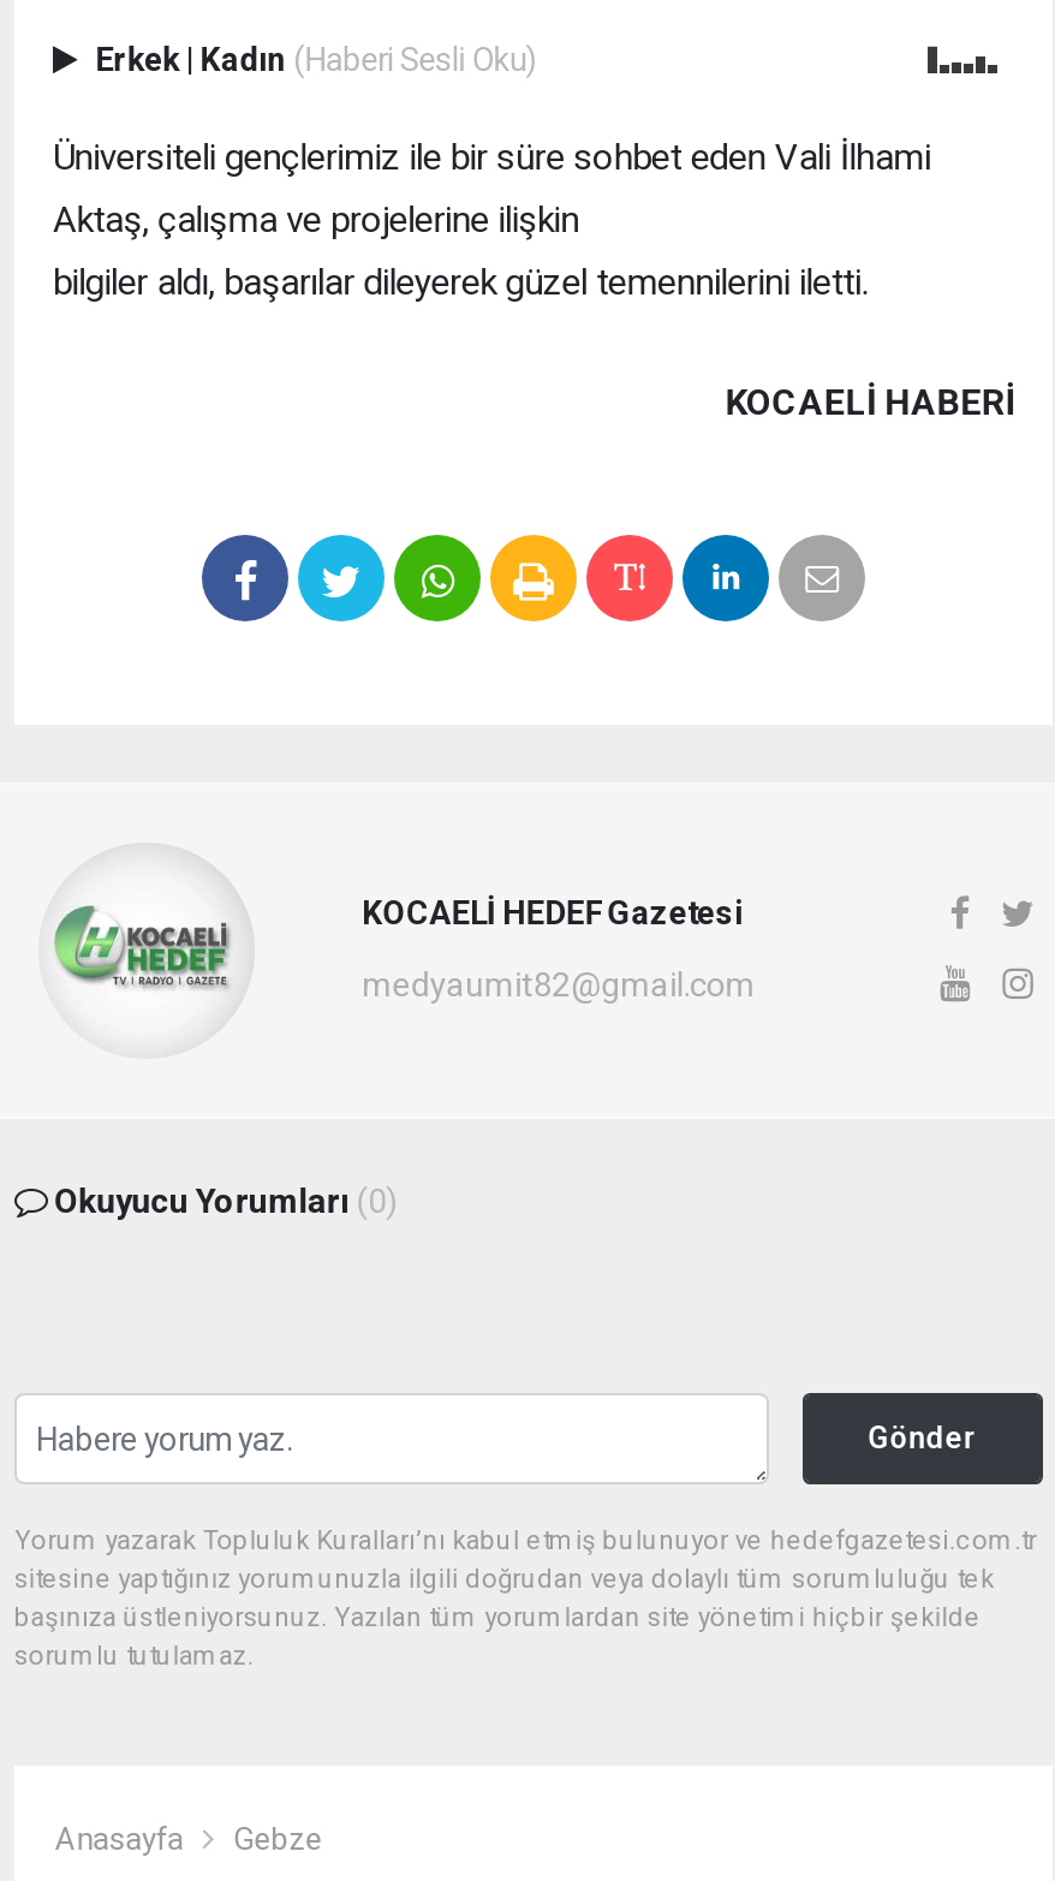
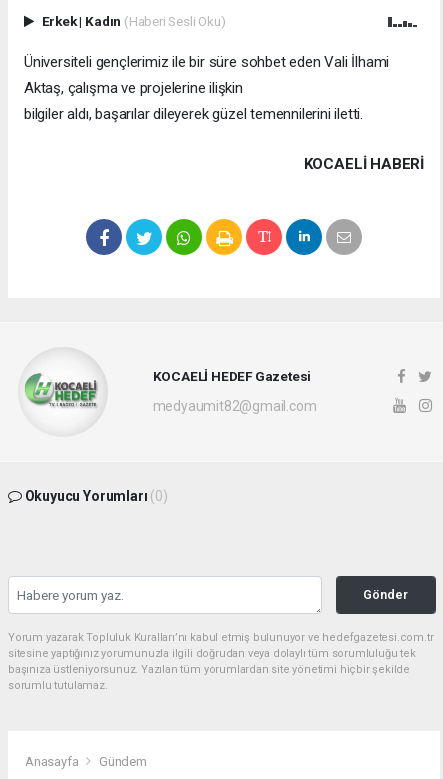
[233,1822,322,1858] Gebze -> [99,754,147,769] Gündem

